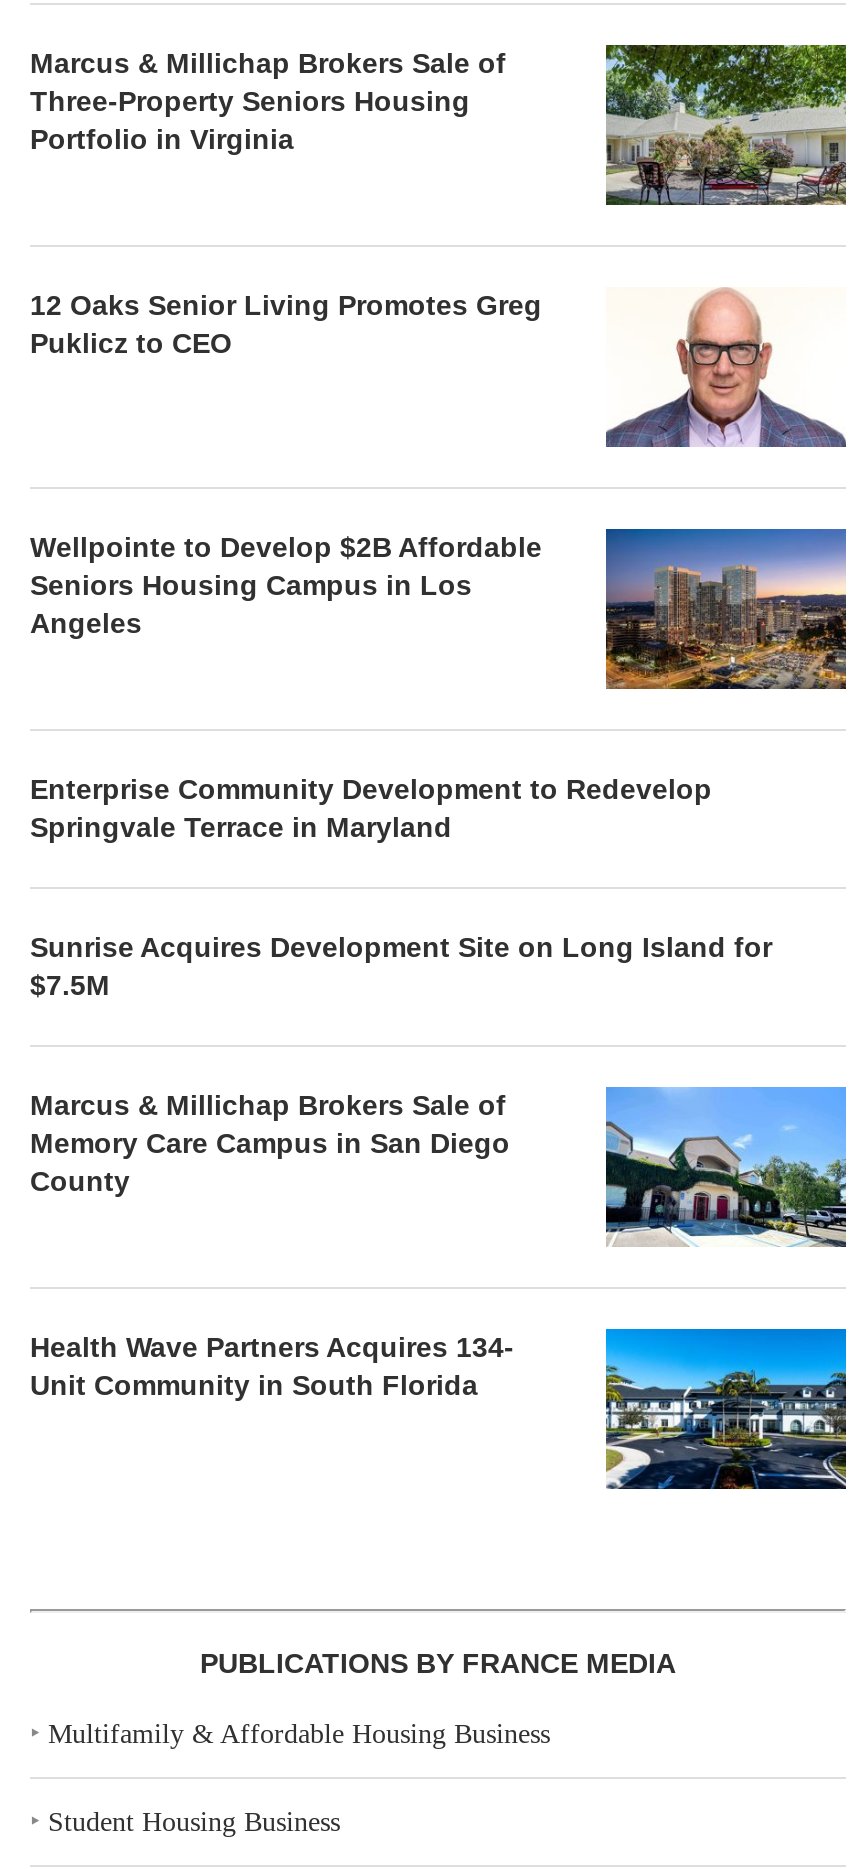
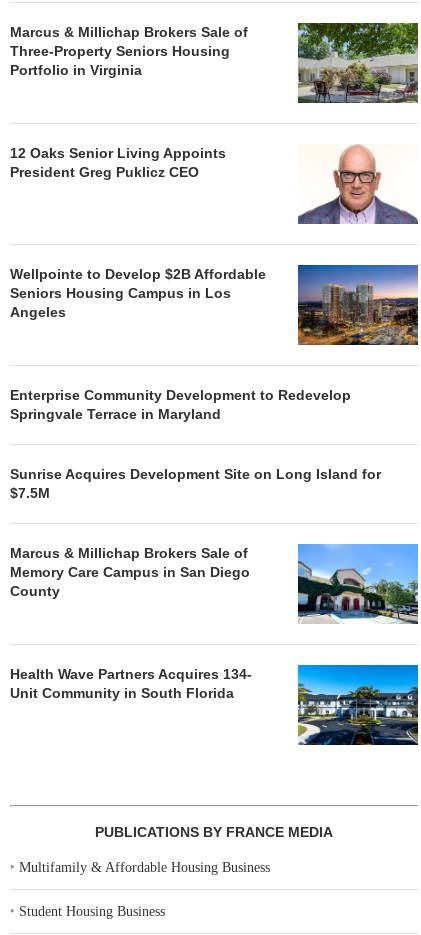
[30,289,542,359] 12 Oaks Senior Living Promotes Greg | Puklicz to CEO -> [10,145,226,180] 12 Oaks Senior Living Appoints | President Greg Puklicz CEO

